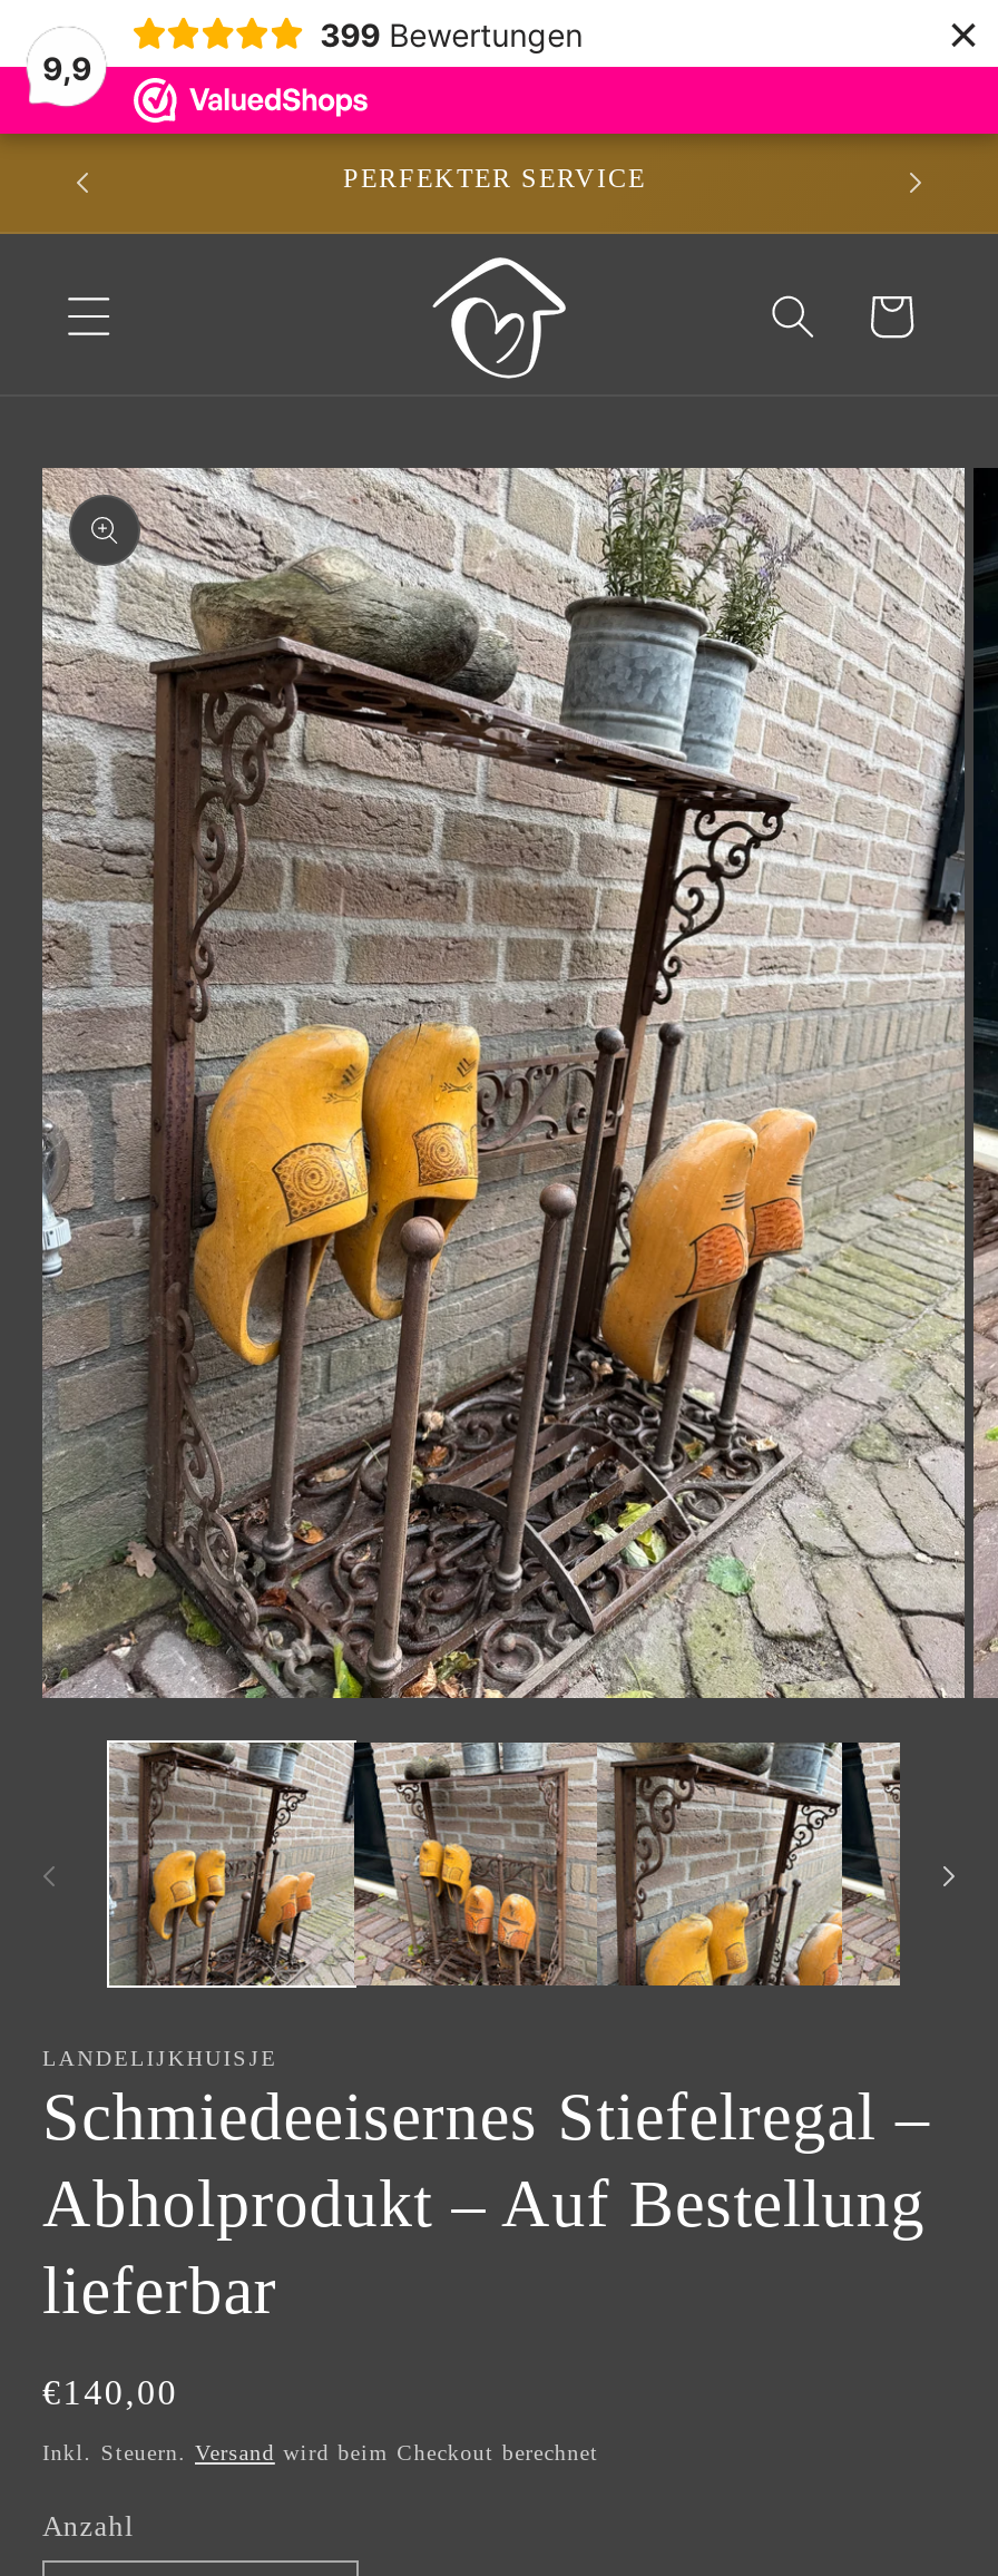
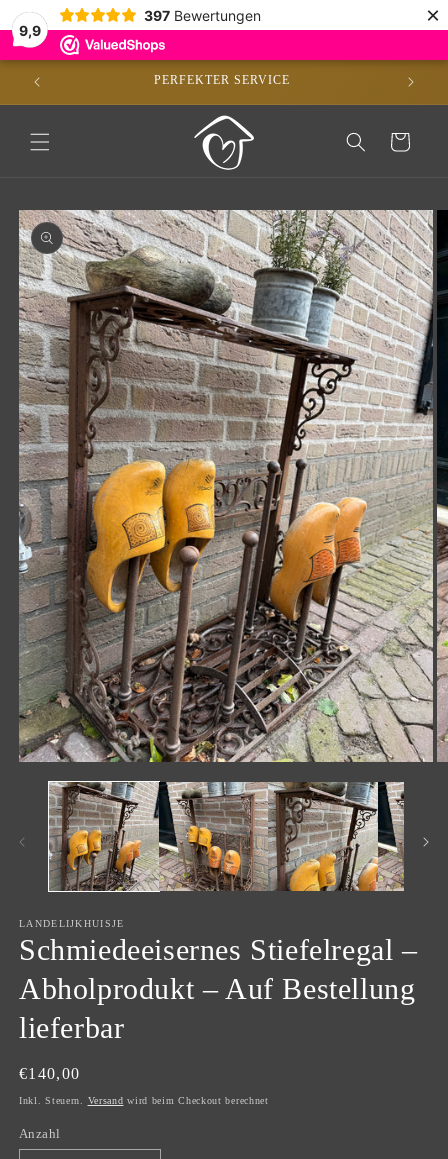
[320,14,583,52] 399 Bewertungen -> [144,6,261,23] 397 Bewertungen

